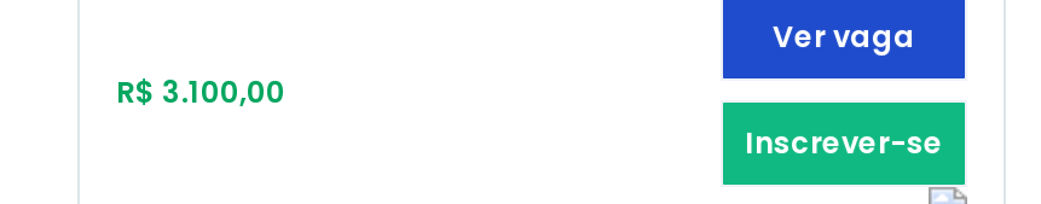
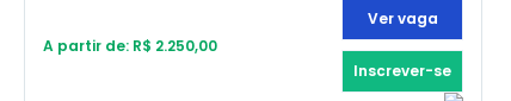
[116,70,285,111] R$ 3.100,00 -> [43,35,217,55] A partir de: R$ 2.250,00

